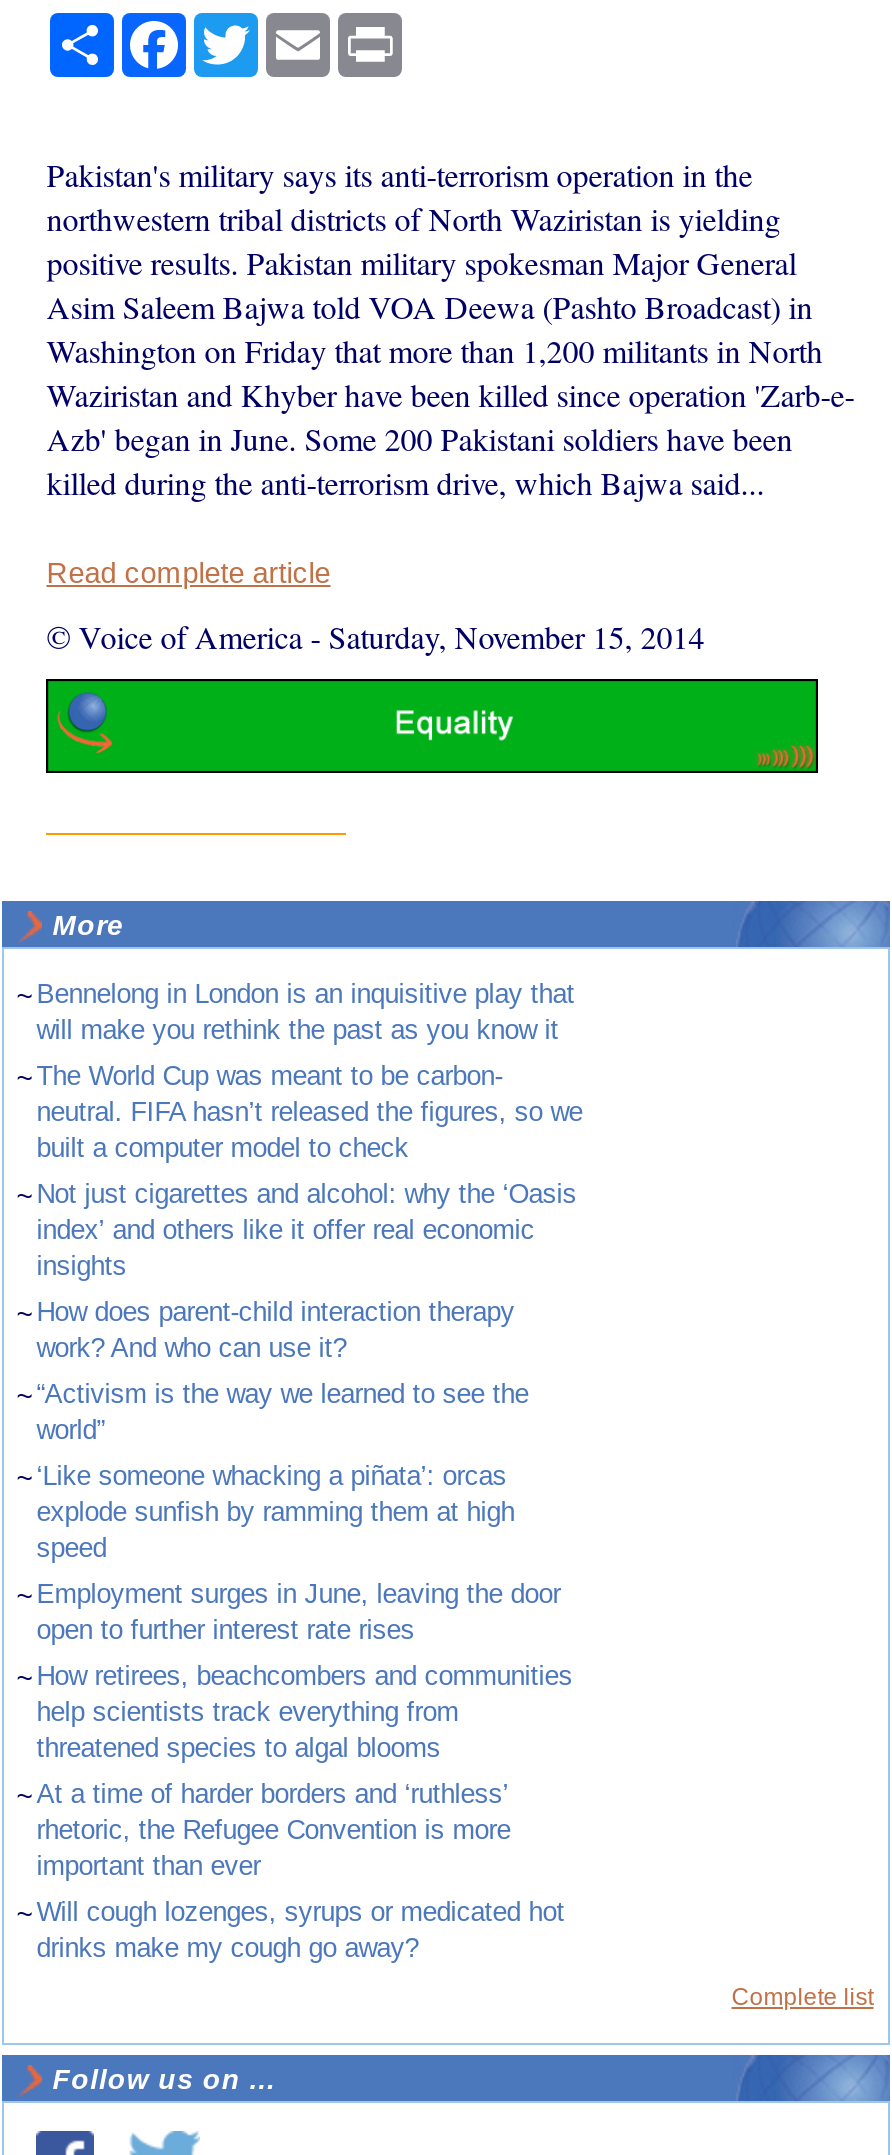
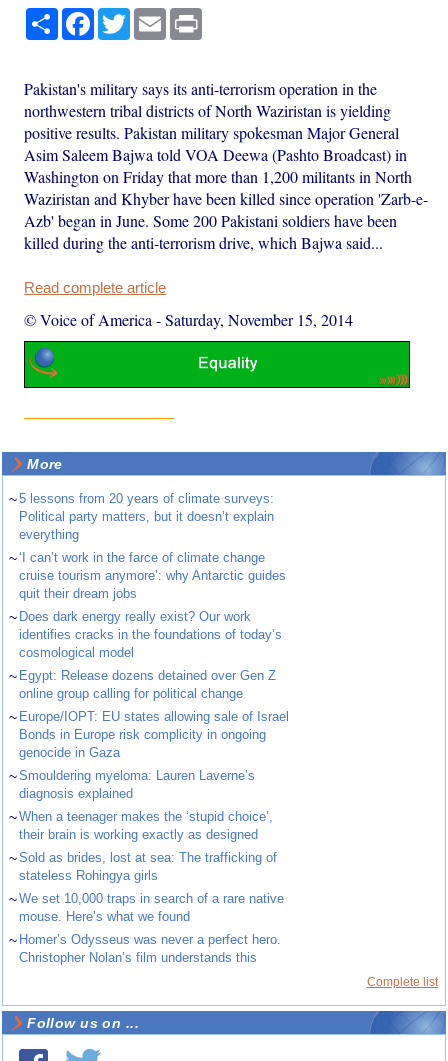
[16,980,574,1046] ~ Bennelong in London is an inquisitive play that | will make you rethink the past as you know it -> [9,491,274,542] ~ 5 lessons from 20 years of climate surveys: | Political party matters, but it doesn’t explain | everything
[16,1062,582,1164] ~ The World Cup was meant to be carbon- | neutral. FIFA hasn’t released the figures, so we | built a computer model to check -> [9,550,286,601] ~ ‘I can’t work in the farce of climate change | cruise tourism anymore’: why Antarctic guides | quit their dream jobs
[16,1180,576,1282] ~ Not just cigarettes and alcohol: why the ‘Oasis | index’ and others like it offer real economic | insights -> [9,609,282,660] ~ Does dark energy really exist? Our work | identifies cracks in the foundations of today’s | cosmological model
[16,1298,514,1364] ~ How does parent-child interaction therapy | work? And who can use it? -> [9,668,276,701] ~ Egypt: Release dozens detained over Gen Z | online group calling for political change
[16,1380,528,1446] ~ “Activism is the way we learned to see the | world” -> [9,709,289,760] ~ Europe/IOPT: EU states allowing sale of Israel | Bonds in Europe risk complicity in ongoing | genocide in Gaza
[16,1462,514,1564] ~ ‘Like someone whacking a piñata’: orcas | explode sunfish by ramming them at high | speed -> [9,768,255,801] ~ Smouldering myeloma: Lauren Laverne’s | diagnosis explained
[16,1580,560,1646] ~ Employment surges in June, leaving the door | open to further interest rate rises -> [9,809,273,842] ~ When a teenager makes the ‘stupid choice’, | their brain is working exactly as designed
[16,1662,572,1764] ~ How retirees, beachcombers and communities | help scientists track everything from | threatened species to algal blooms -> [9,850,277,883] ~ Sold as brides, lost at sea: The trafficking of | stateless Rohingya girls
[16,1780,510,1882] ~ At a time of harder borders and ‘ruthless’ | rhetoric, the Refugee Convention is more | important than ever -> [9,891,284,924] ~ We set 10,000 traps in search of a rare native | mouse. Here’s what we found
[16,1898,564,1964] ~ Will cough lozenges, syrups or medicated hot | drinks make my cough go away? -> [9,932,281,965] ~ Homer’s Odysseus was never a perfect hero. | Christopher Nolan’s film understands this

